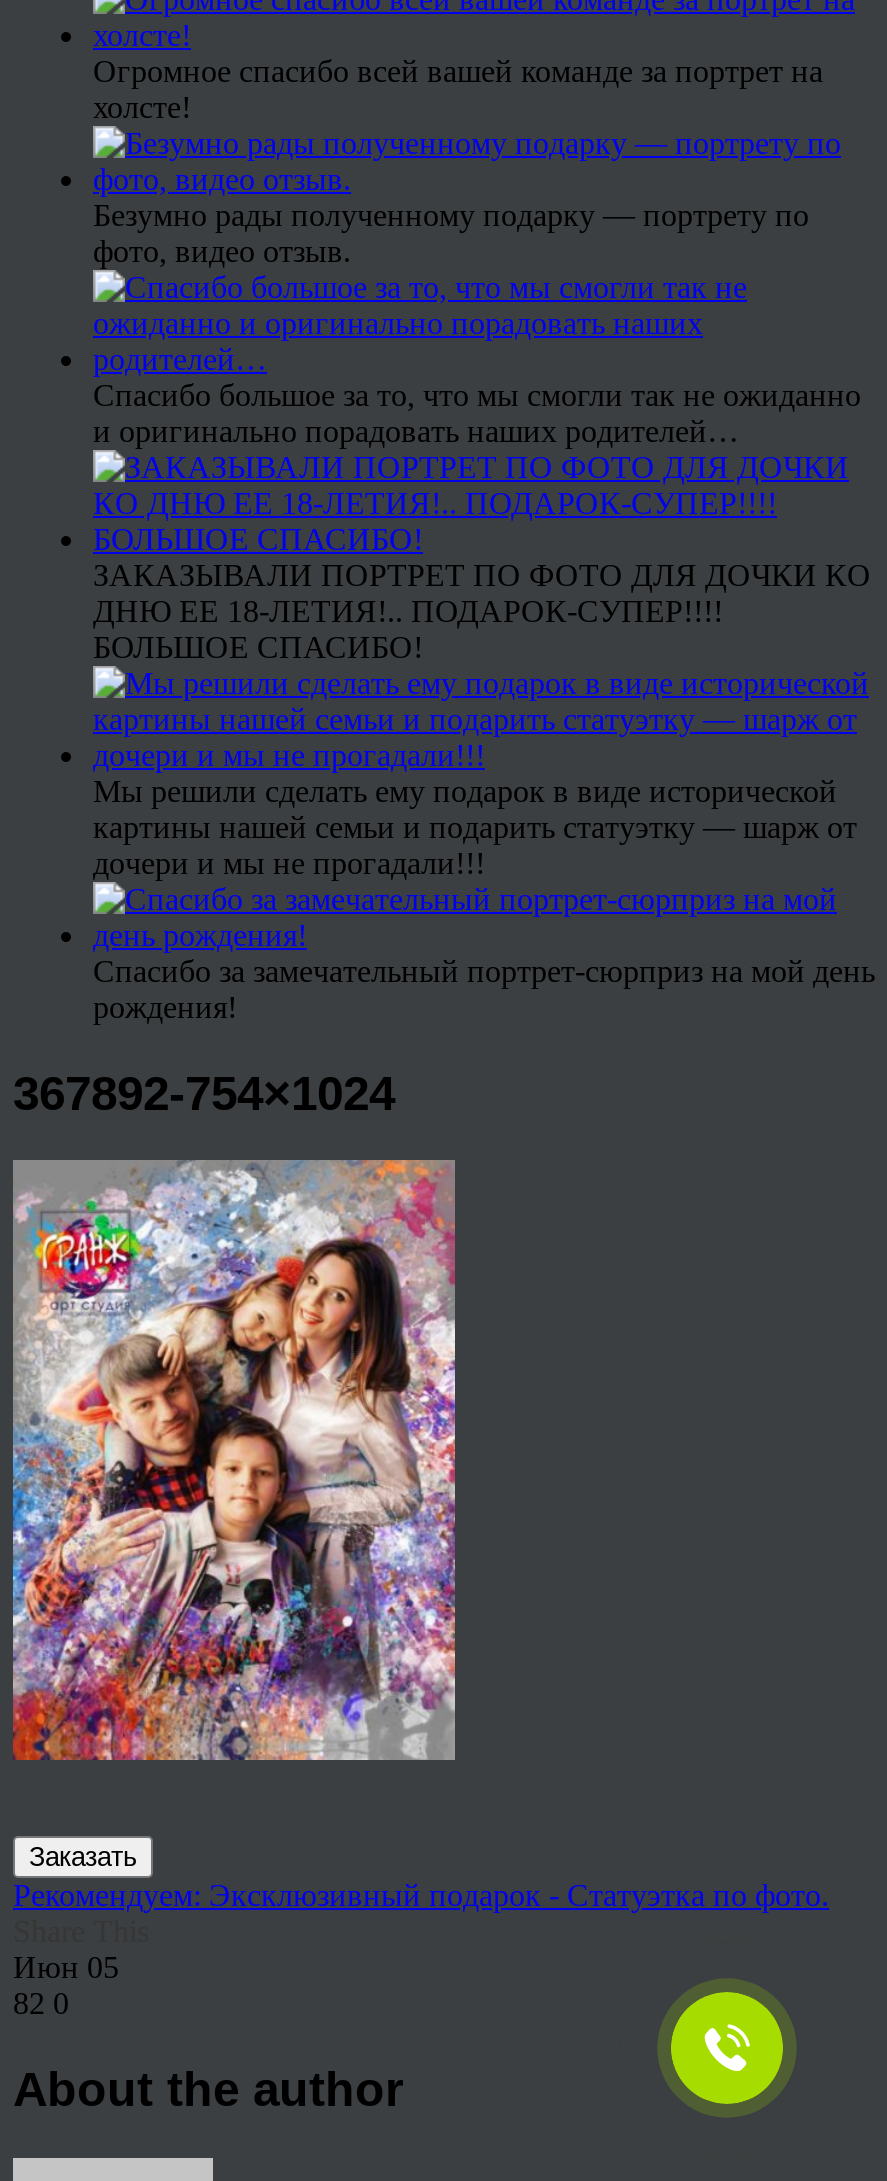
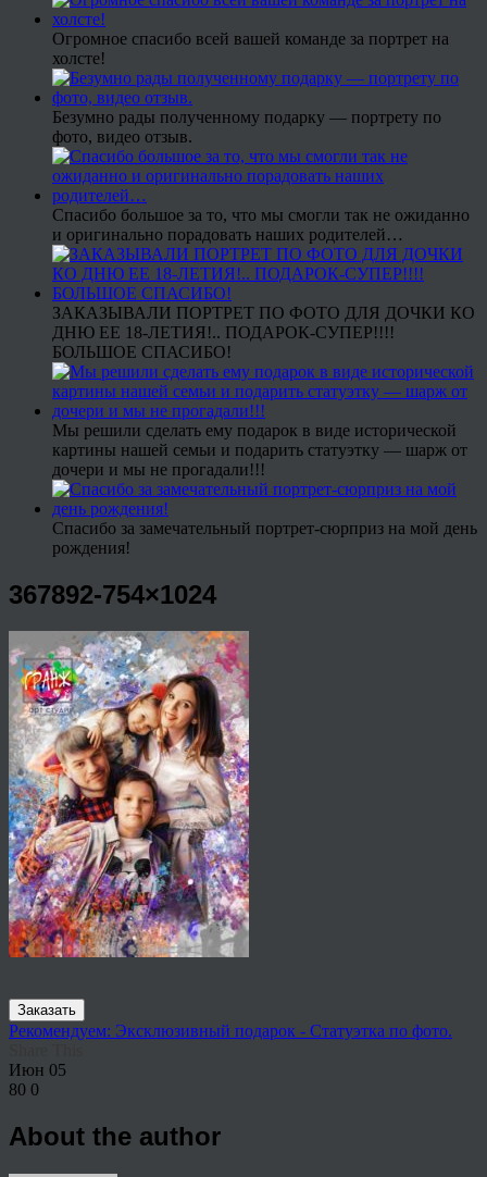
[13,1987,69,2021] 82 0 -> [9,1081,39,1099] 80 0
[659,1980,795,2116] [image] -> none

